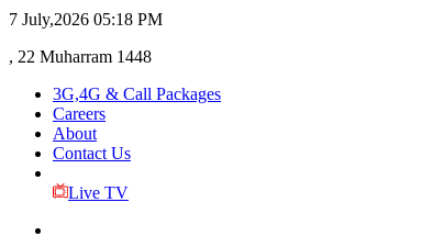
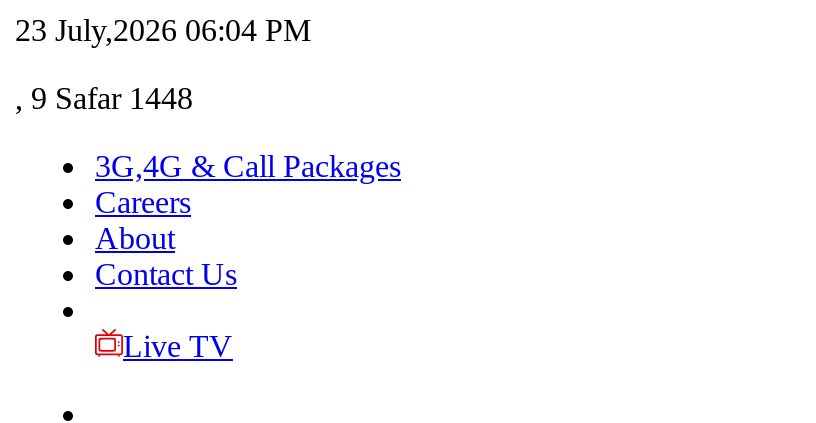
[9,10,163,29] 7 July,2026 05:18 PM -> [15,13,311,47] 23 July,2026 06:04 PM
[9,47,152,66] , 22 Muharram 1448 -> [15,81,193,115] , 9 Safar 1448

